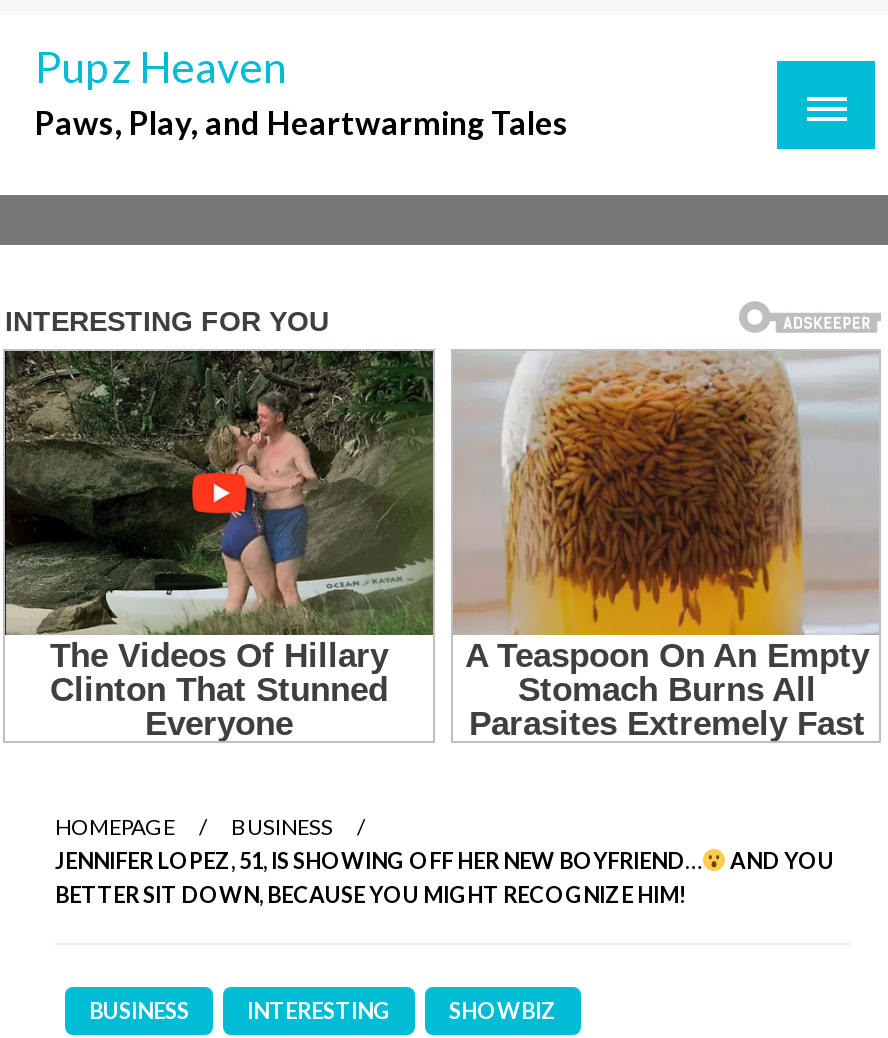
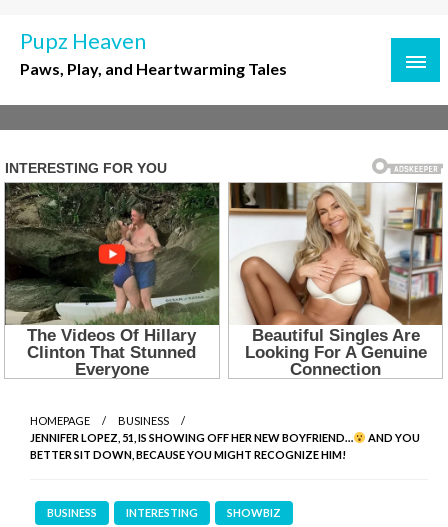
[451,349,879,743] [image] -> [229,182,443,378] [image]

